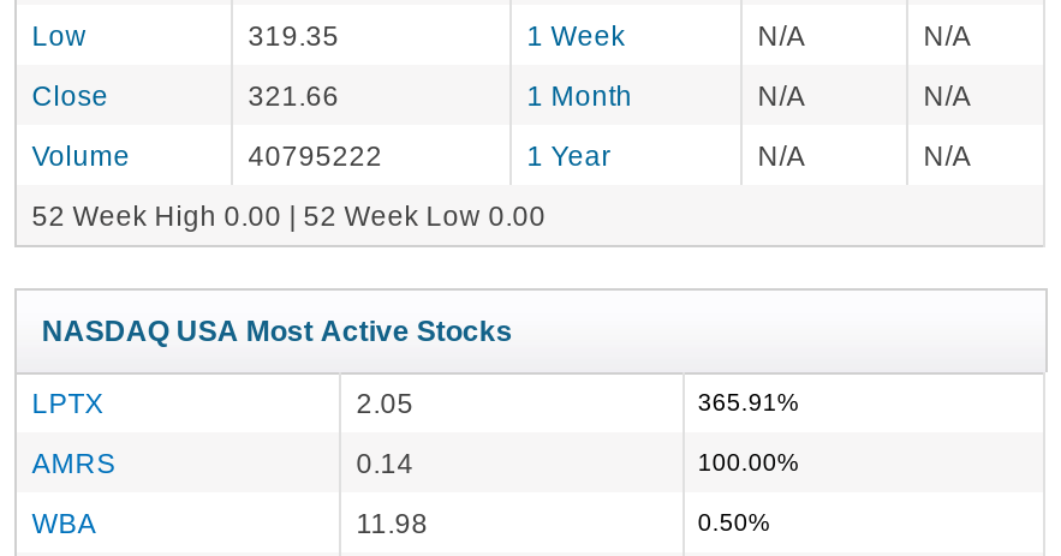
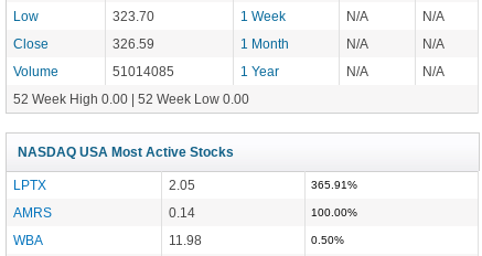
[248,20,339,51] 319.35 -> [113,9,155,24] 323.70
[248,80,339,111] 321.66 -> [113,37,155,51] 326.59
[248,140,383,171] 40795222 -> [113,64,174,79] 51014085

